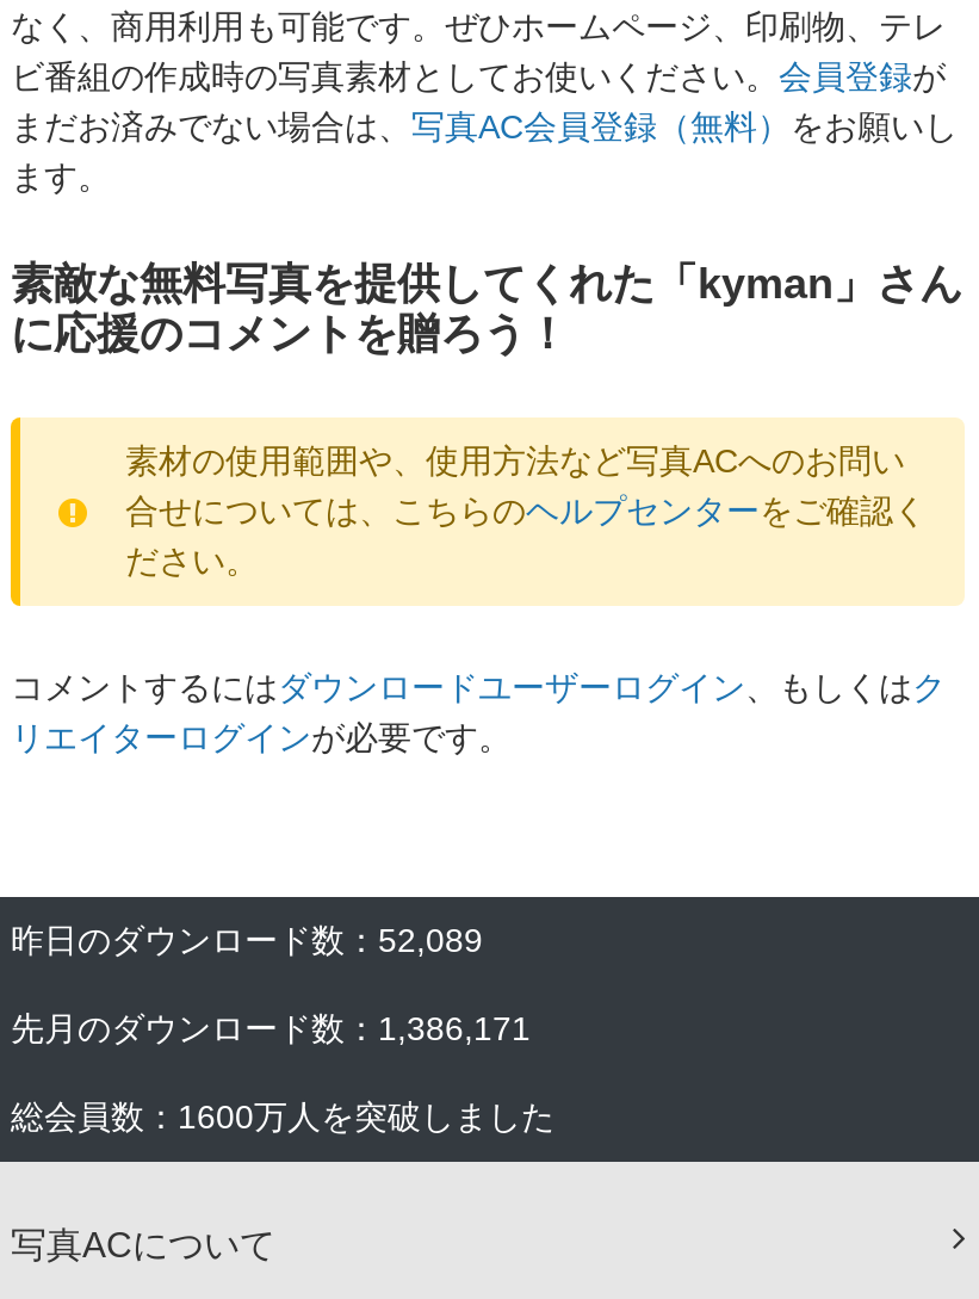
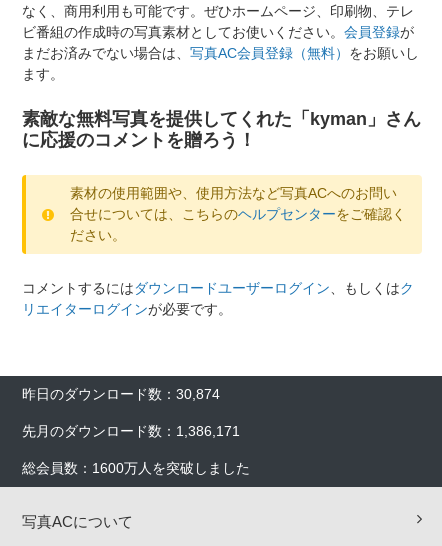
[11,922,483,960] 昨日のダウンロード数：52,089 -> [22,386,220,402] 昨日のダウンロード数：30,874

